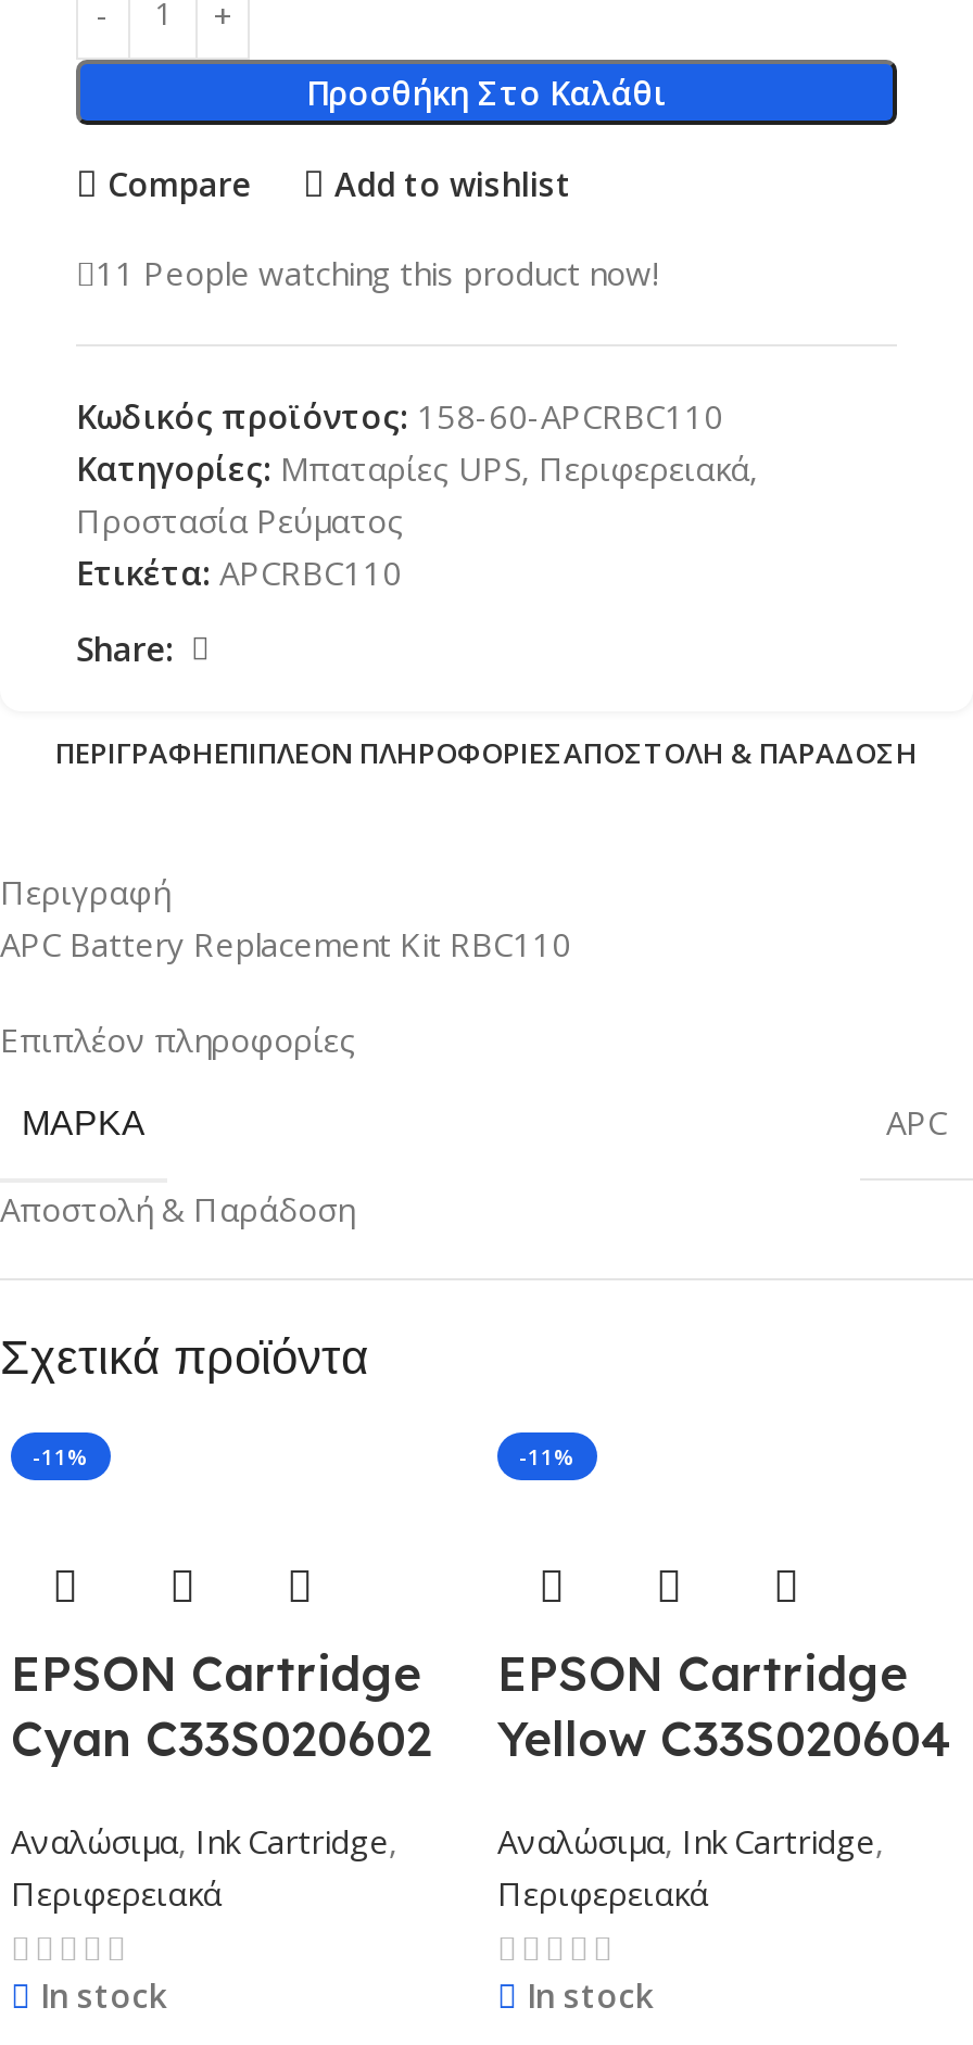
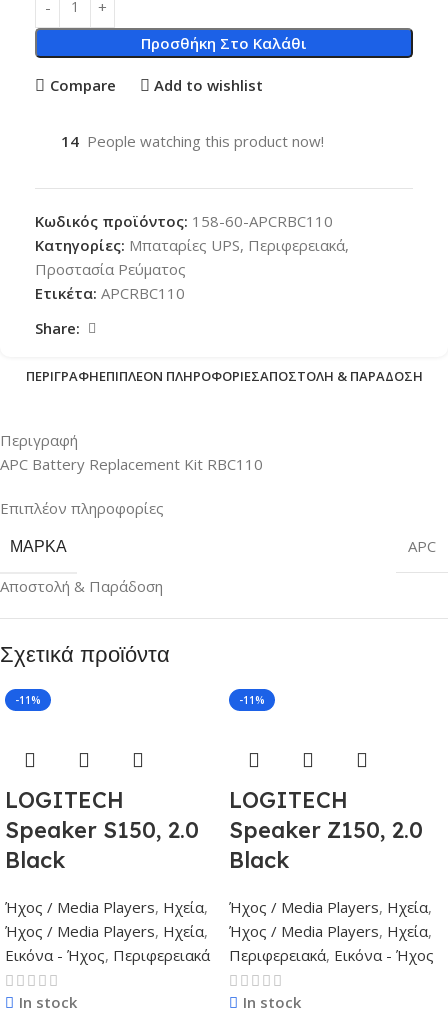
[96,251,658,294] 11 People watching this product now! -> [61,131,324,151] 14 People watching this product now!
[11,1643,432,1769] EPSON Cartridge | Cyan C33S020602 -> [5,786,199,874] LOGITECH | Speaker S150, 2.0 | Black
[497,1643,951,1769] EPSON Cartridge | Yellow C33S020604 -> [229,786,423,874] LOGITECH | Speaker Z150, 2.0 | Black
[11,1819,397,1915] Αναλώσιμα, Ink Cartridge, | Περιφερειακά -> [5,897,210,965] Ήχος / Media Players, Ηχεία, | Ήχος / Media Players, Ηχεία, | Εικόνα - Ήχος, Περιφερειακά
[497,1819,884,1915] Αναλώσιμα, Ink Cartridge, | Περιφερειακά -> [229,897,434,965] Ήχος / Media Players, Ηχεία, | Ήχος / Media Players, Ηχεία, | Περιφερειακά, Εικόνα - Ήχος

